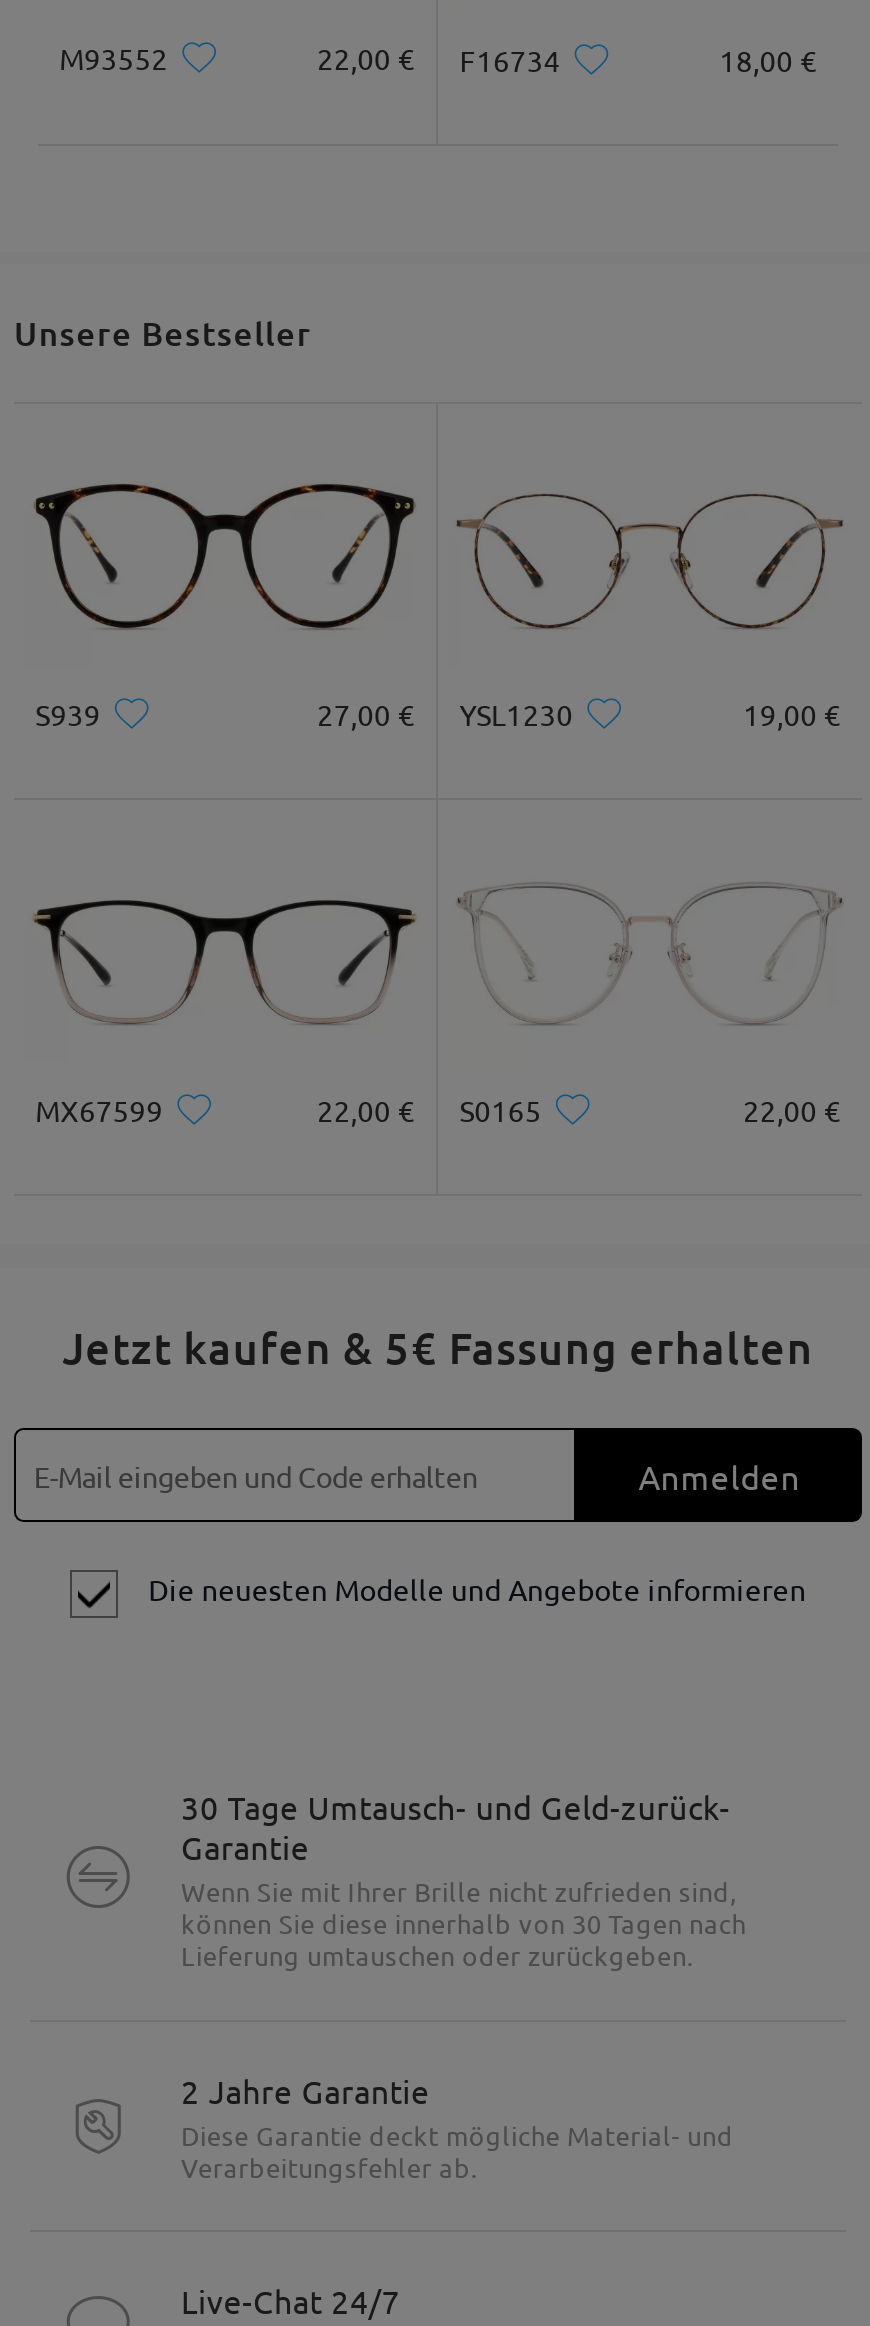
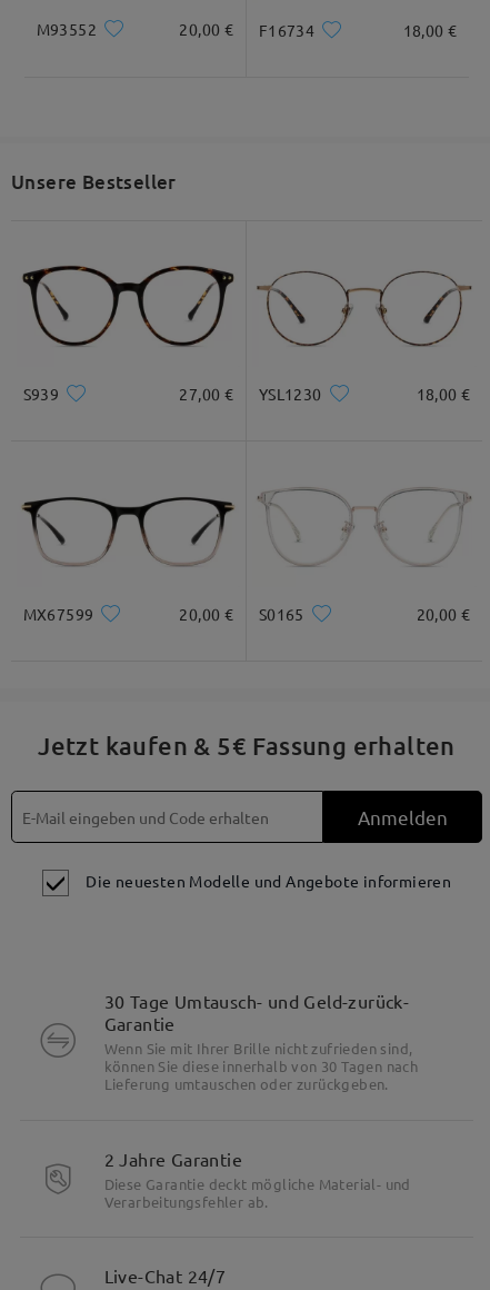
[317,41,560,78] 22,00 € F16734 -> [179,19,315,40] 20,00 € F16734
[743,696,841,732] 19,00 € -> [416,384,470,404] 18,00 €
[317,1091,541,1128] 22,00 € S0165 -> [179,603,304,624] 20,00 € S0165
[743,1092,841,1128] 22,00 € -> [416,604,470,624] 20,00 €

